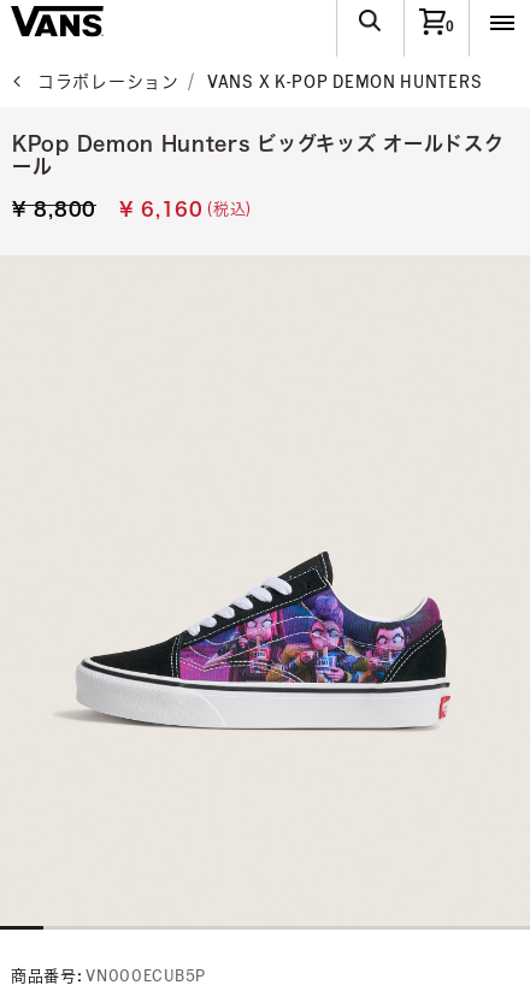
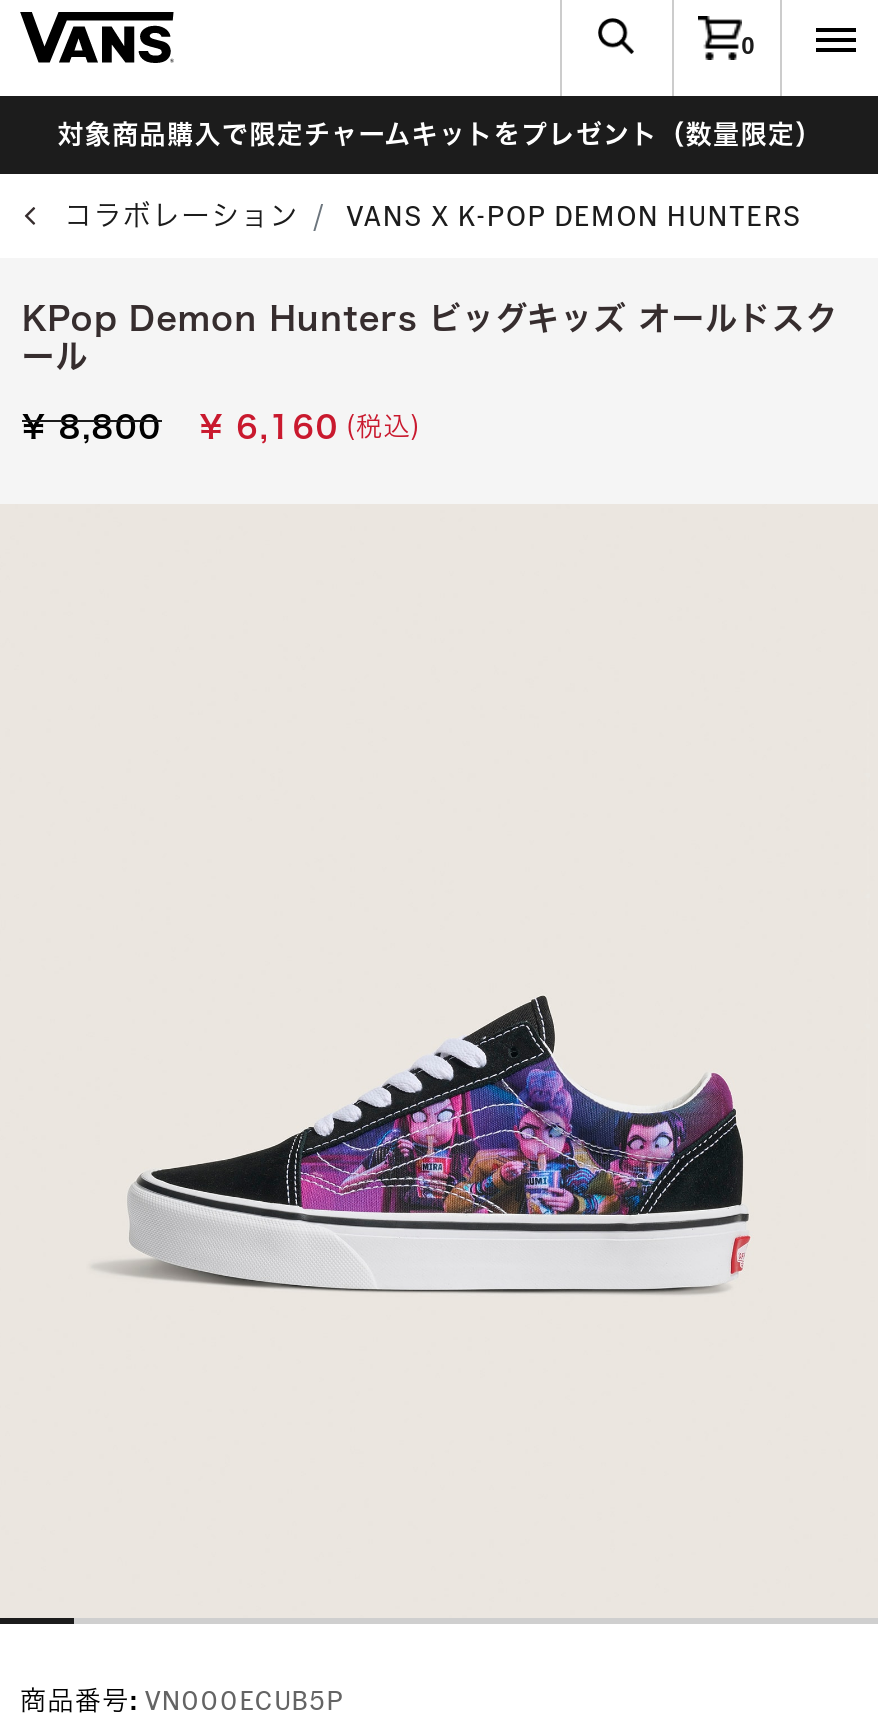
none -> [57,122,823,148] 対象商品購入で限定チャームキットをプレゼント（数量限定）

